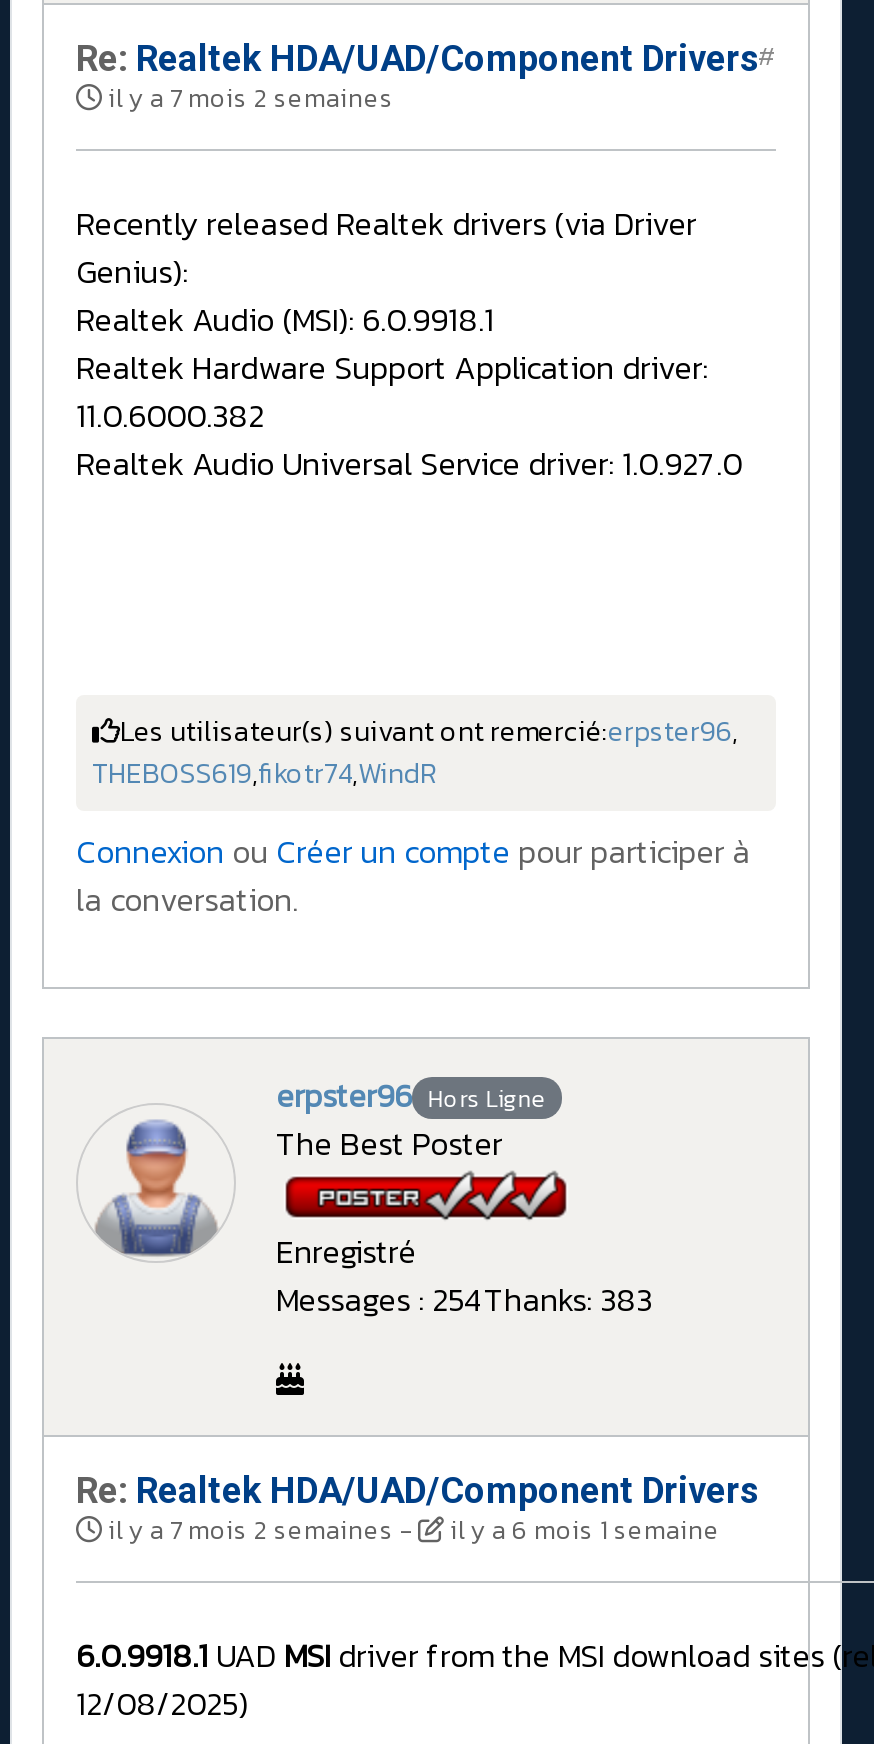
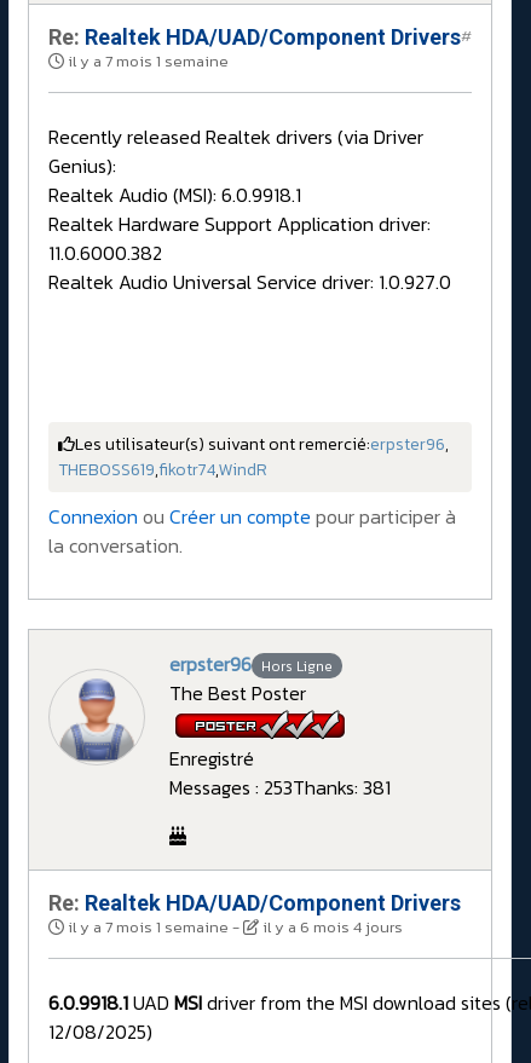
[108,78,394,116] il y a 7 mois 2 semaines -> [68,49,229,72] il y a 7 mois 1 semaine
[276,1275,652,1323] Messages : 254Thanks: 383 -> [169,773,391,802] Messages : 253Thanks: 381
[108,1511,418,1549] il y a 7 mois 2 semaines - -> [68,915,243,938] il y a 7 mois 1 semaine -
[450,1511,720,1549] il y a 6 mois 1 semaine -> [262,915,403,938] il y a 6 mois 4 jours

